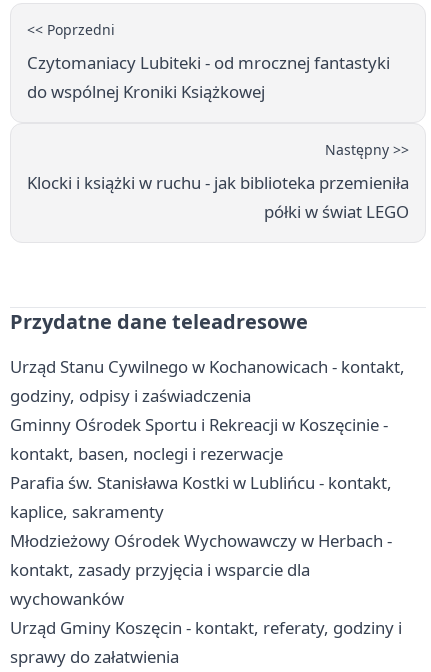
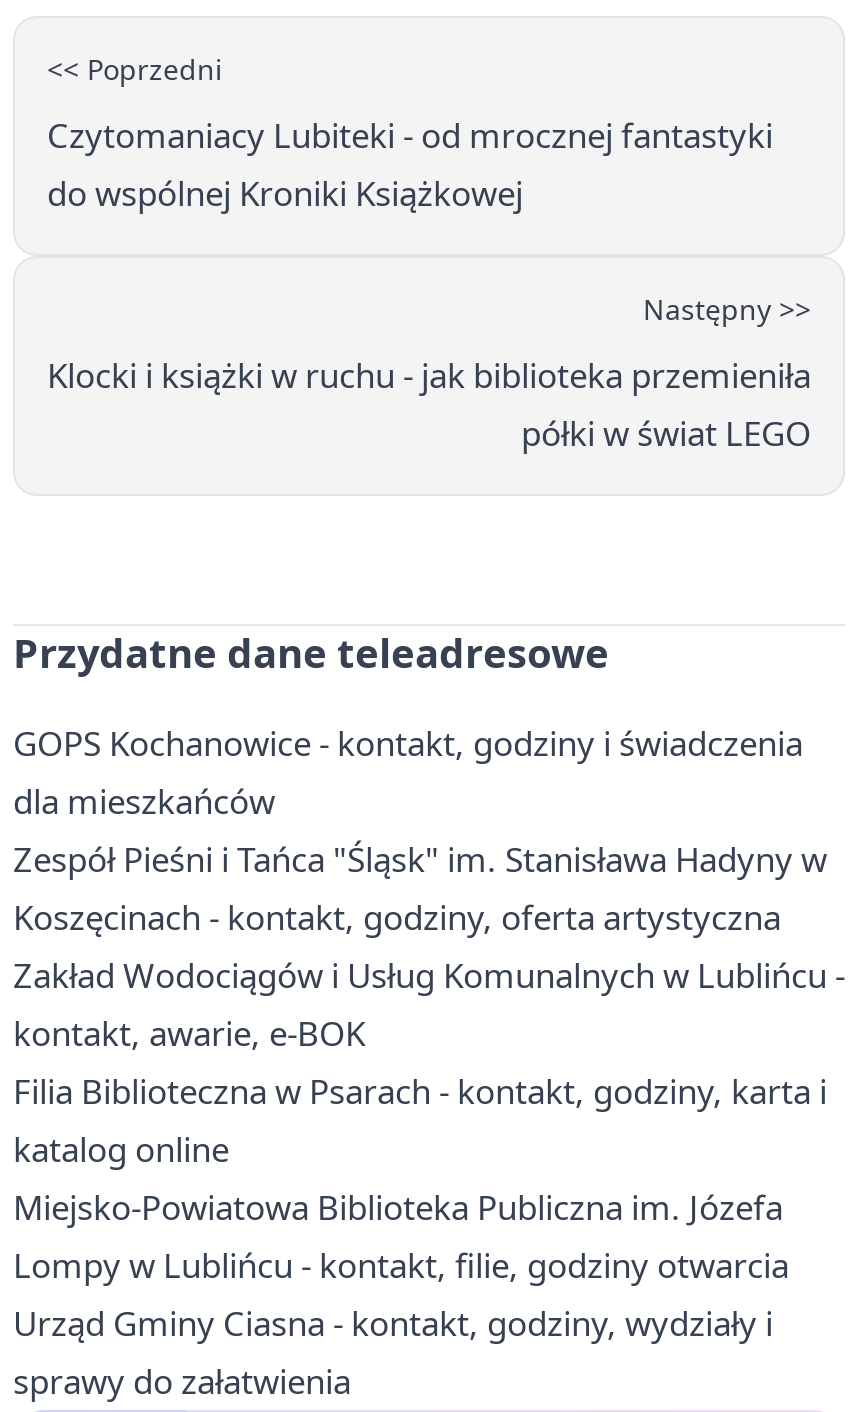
[10,355,405,639] Urząd Stanu Cywilnego w Kochanowicach - kontakt, | godziny, odpisy i zaświadczenia | Gminny Ośrodek Sportu i Rekreacji w Koszęcinie - | kontakt, basen, noclegi i rezerwacje | Parafia św. Stanisława Kostki w Lublińcu - kontakt, | kaplice, sakramenty | Młodzieżowy Ośrodek Wychowawczy w Herbach - | kontakt, zasady przyjęcia i wsparcie dla | wychowanków | Urząd Gminy Koszęcin - kontakt, referaty, godziny i -> [13,720,845,1346] GOPS Kochanowice - kontakt, godziny i świadczenia | dla mieszkańców | Zespół Pieśni i Tańca "Śląsk" im. Stanisława Hadyny w | Koszęcinach - kontakt, godziny, oferta artystyczna | Zakład Wodociągów i Usług Komunalnych w Lublińcu - | kontakt, awarie, e-BOK | Filia Biblioteczna w Psarach - kontakt, godziny, karta i | katalog online | Miejsko-Powiatowa Biblioteka Publiczna im. Józefa | Lompy w Lublińcu - kontakt, filie, godziny otwarcia | Urząd Gminy Ciasna - kontakt, godziny, wydziały i

